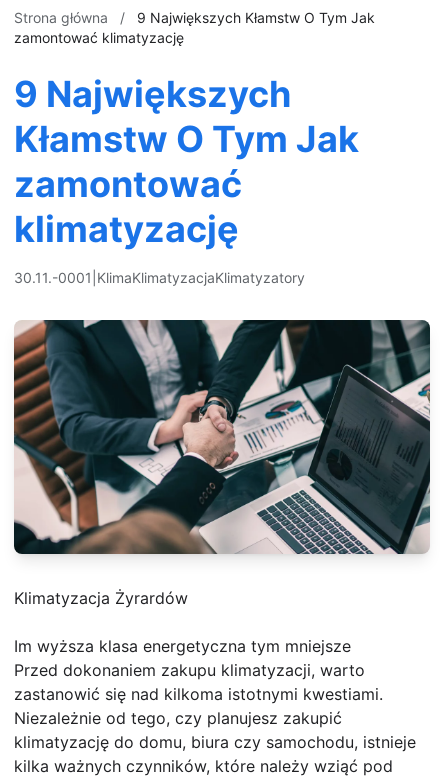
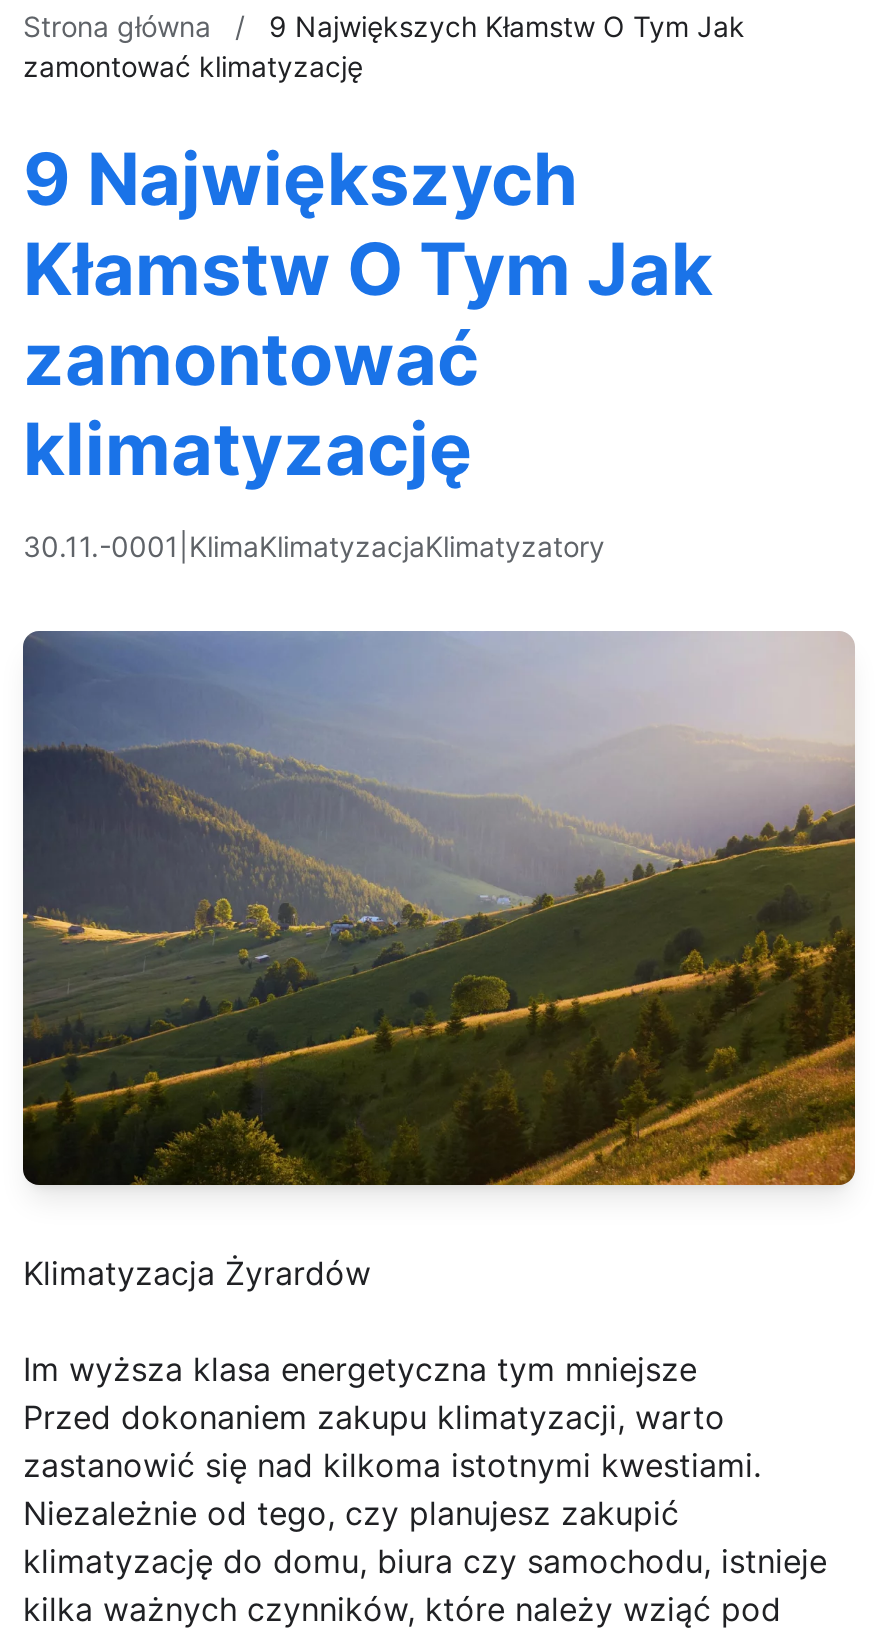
[13,319,431,555] [image] -> [21,629,857,1187] [image]

